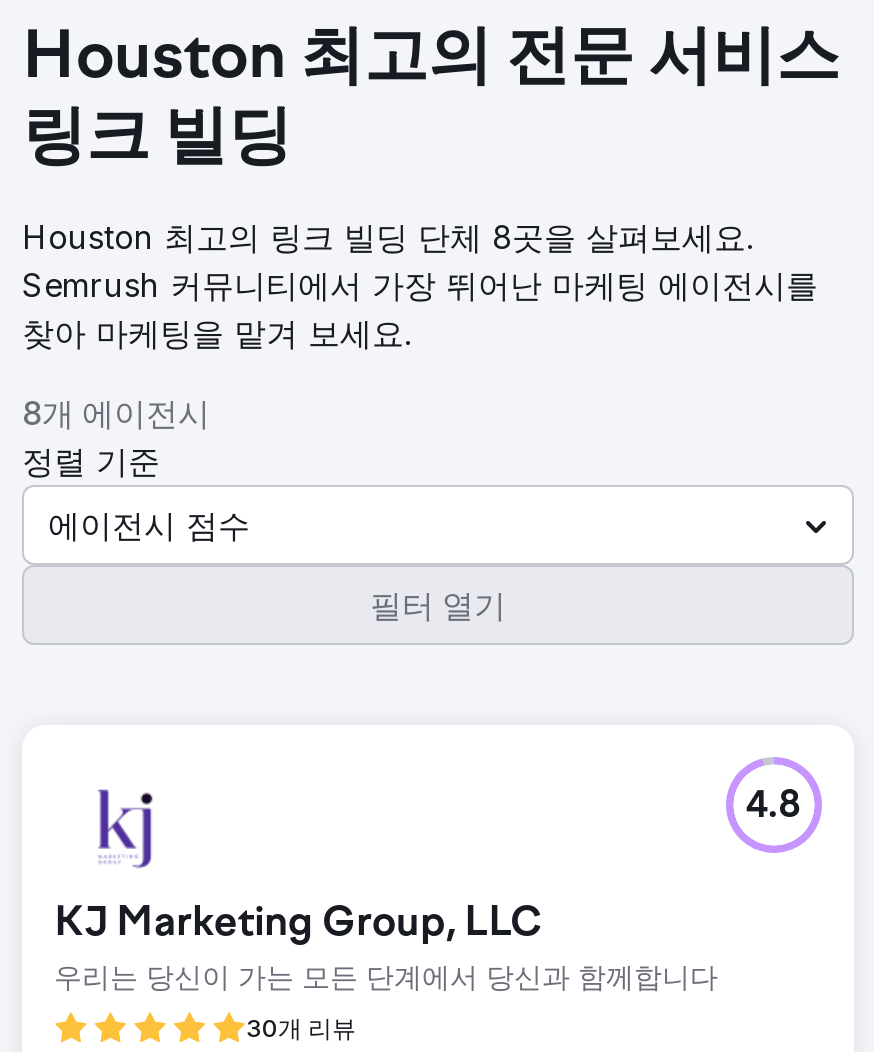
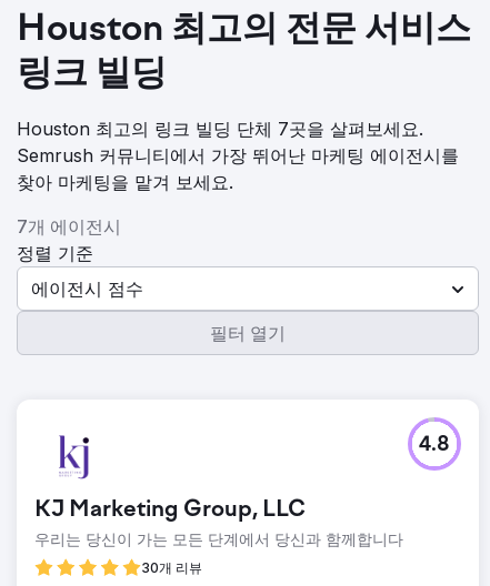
[22,217,754,257] Houston 최고의 링크 빌딩 단체 8곳을 살펴보세요. -> [17,118,423,140] Houston 최고의 링크 빌딩 단체 7곳을 살펴보세요.
[22,393,210,433] 8개 에이전시 -> [17,215,121,238] 7개 에이전시

